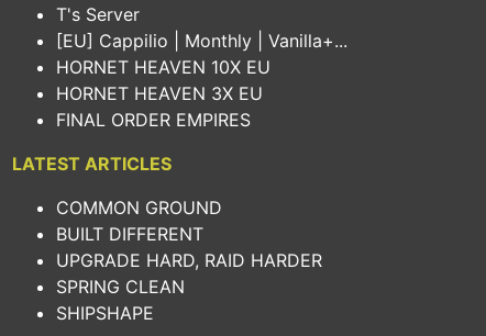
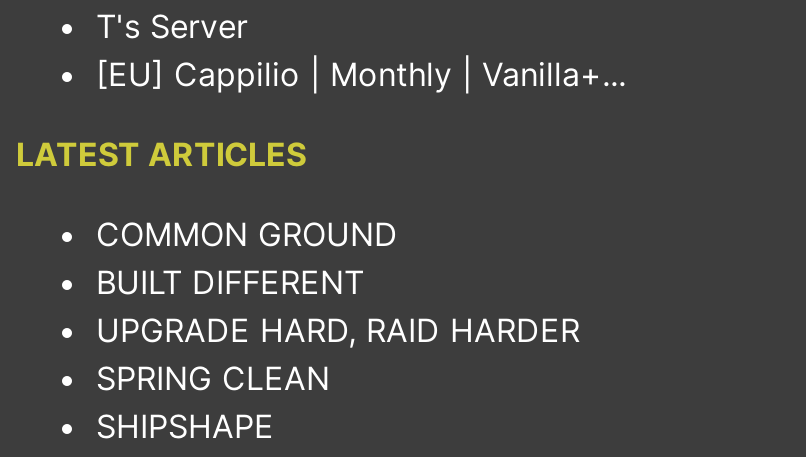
[56,56,270,131] HORNET HEAVEN 10X EU | HORNET HEAVEN 3X EU | FINAL ORDER EMPIRES -> none

